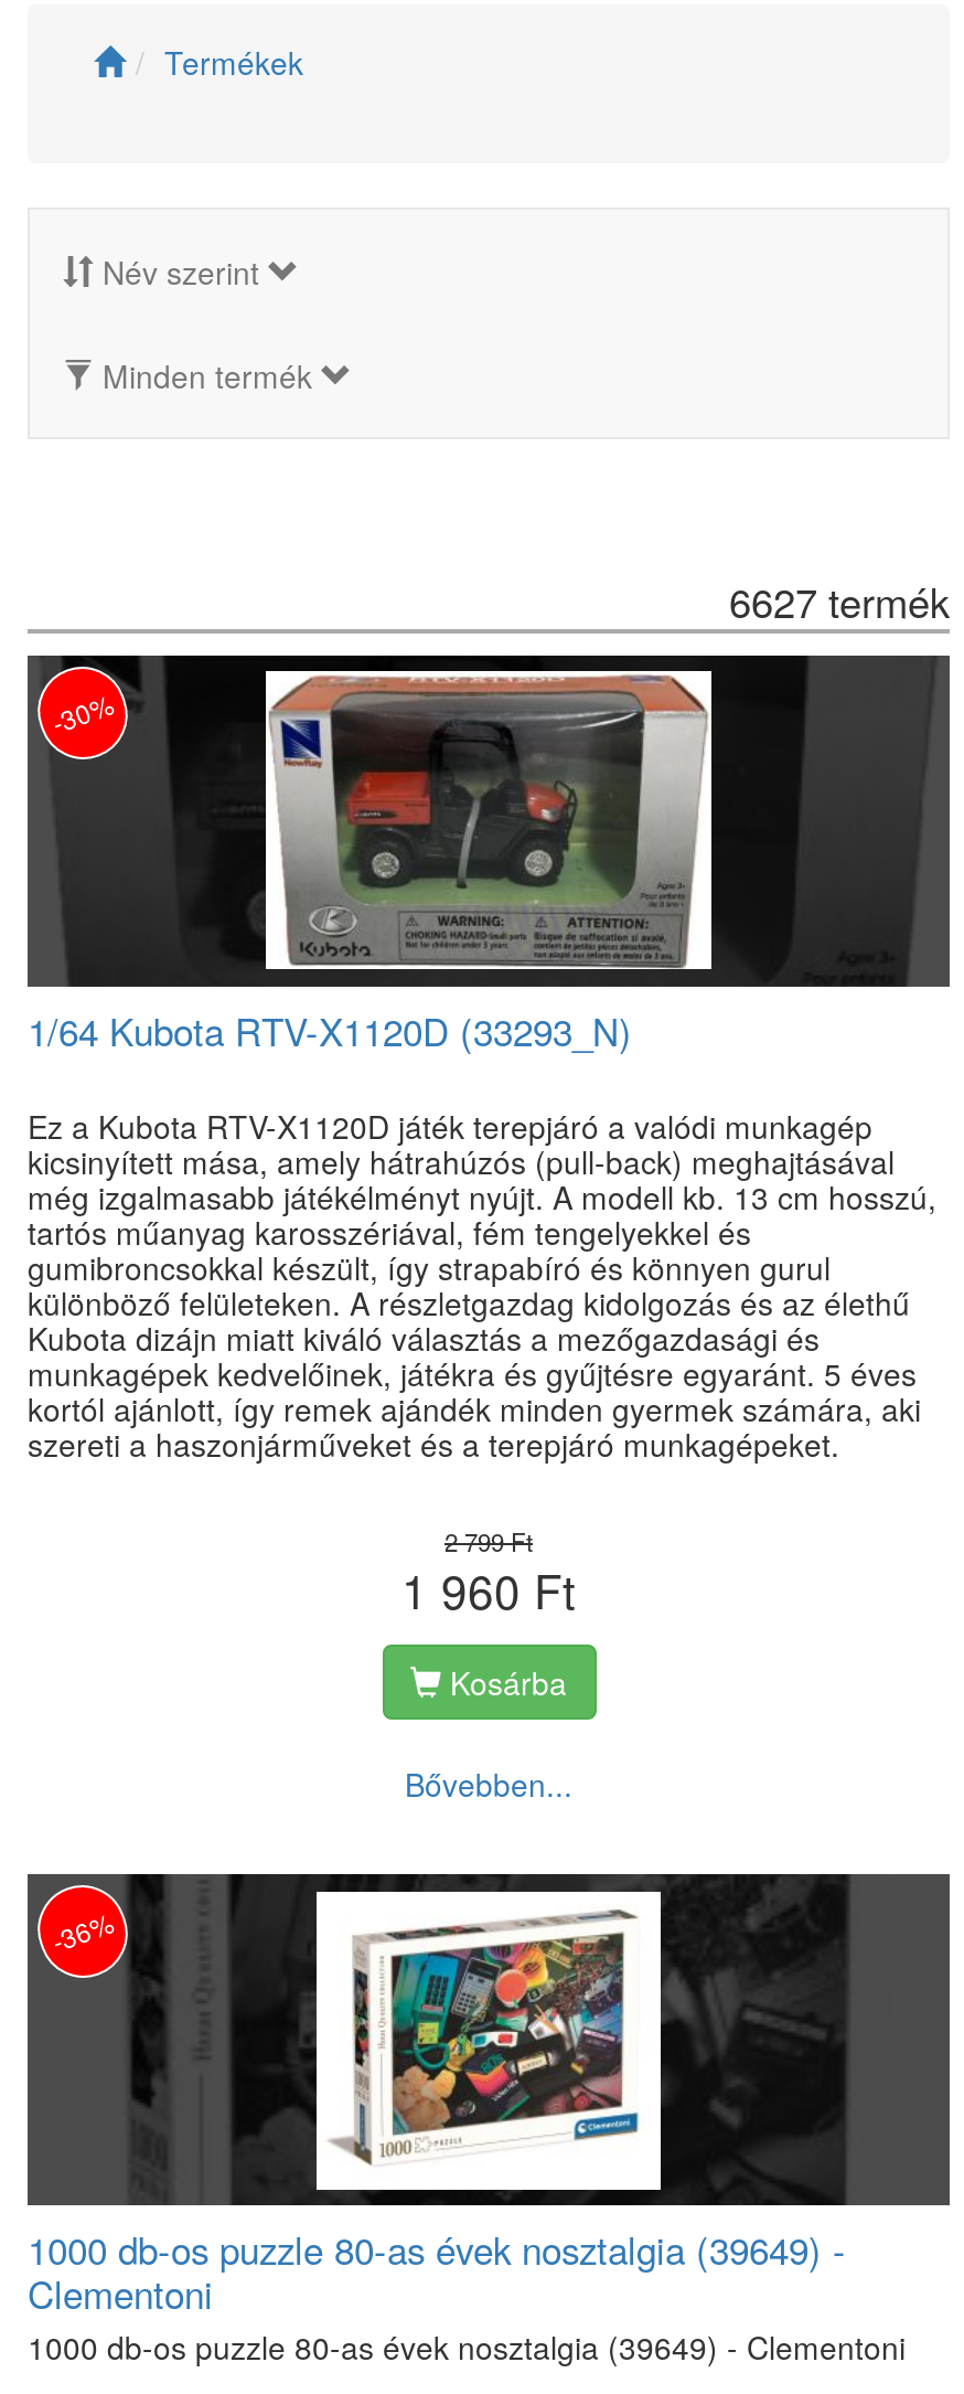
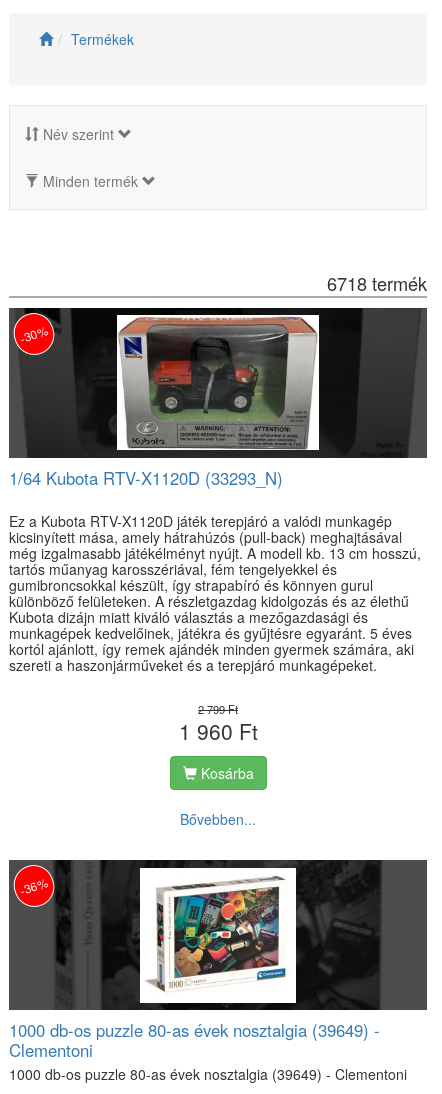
[729,571,950,628] 6627 termék -> [327,269,427,295] 6718 termék

